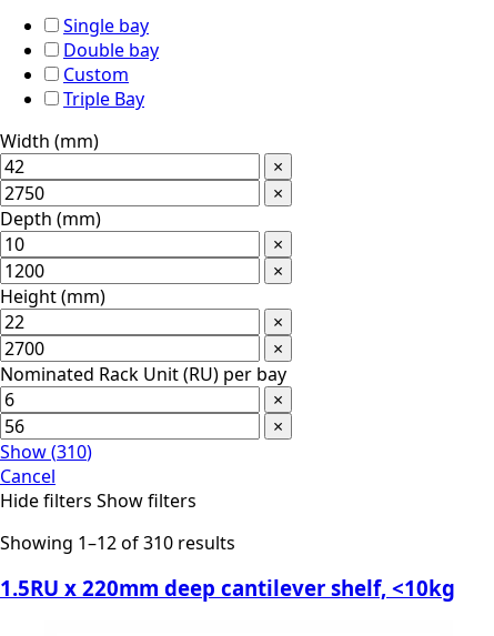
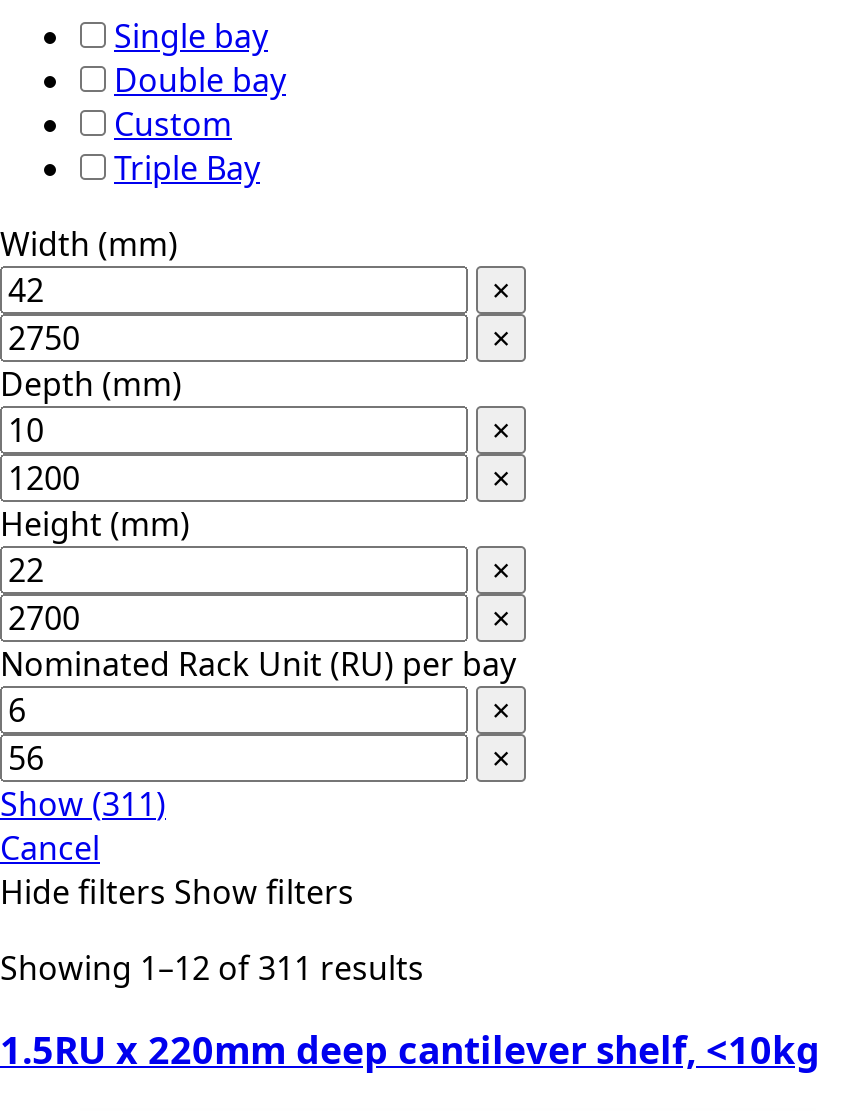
[0,439,92,464] Show(310) -> [0,782,166,826] Show(311)
[0,530,235,555] Showing 1–12 of 310 results -> [0,946,424,990] Showing 1–12 of 311 results

